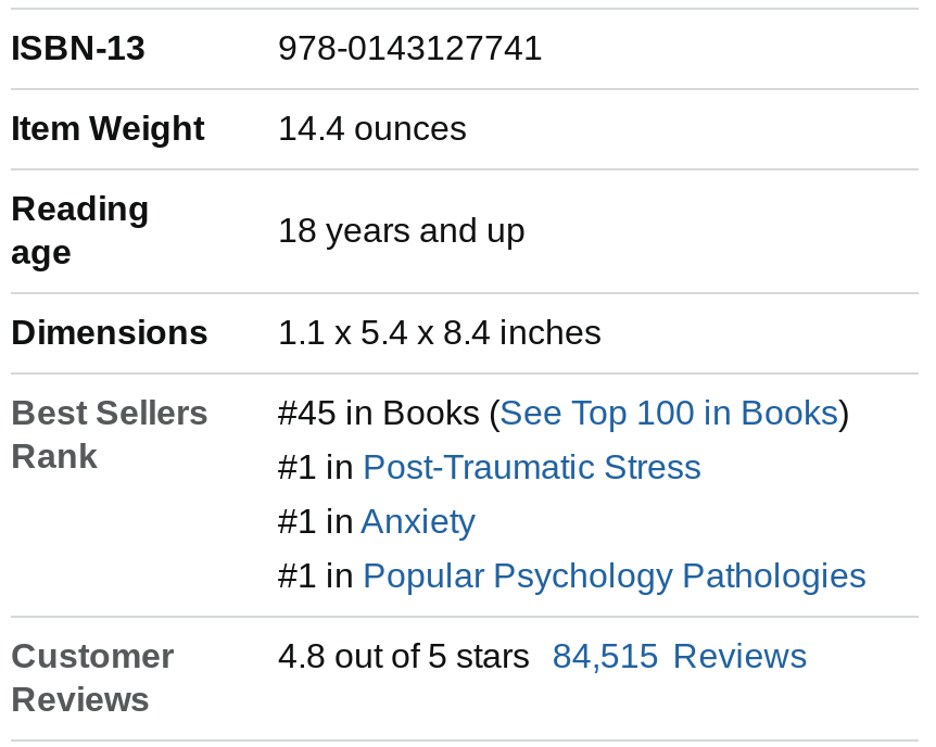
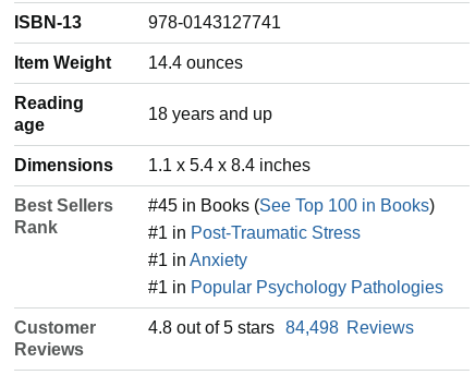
[278,638,807,675] 4.8 out of 5 stars 84,515 Reviews -> [148,319,414,337] 4.8 out of 5 stars 84,498 Reviews

